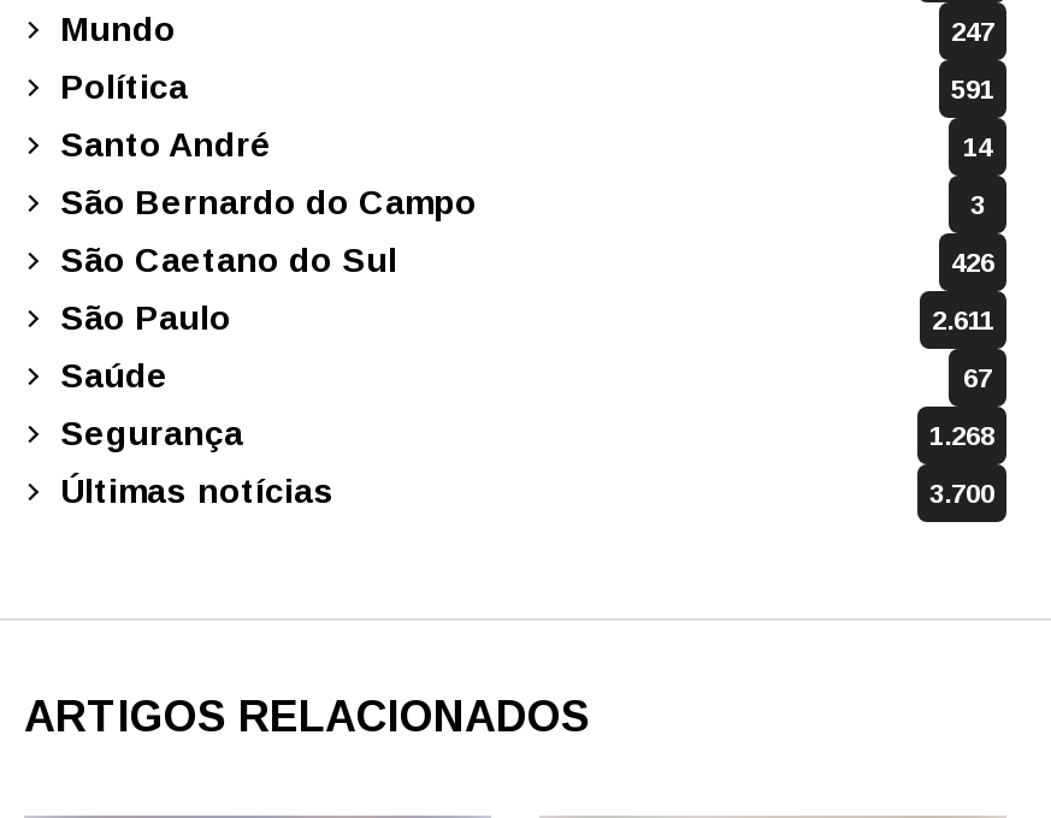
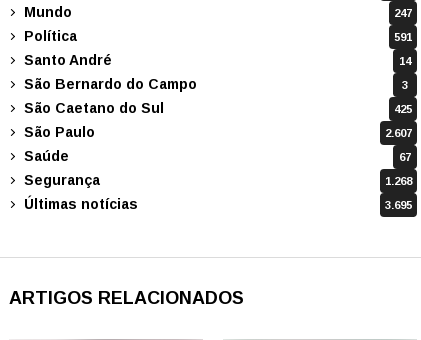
[951,248,994,276] 426 -> [394,103,412,115] 425
[932,305,994,334] 2.611 -> [385,127,412,139] 2.607
[929,479,994,507] 3.700 -> [385,199,412,211] 3.695

